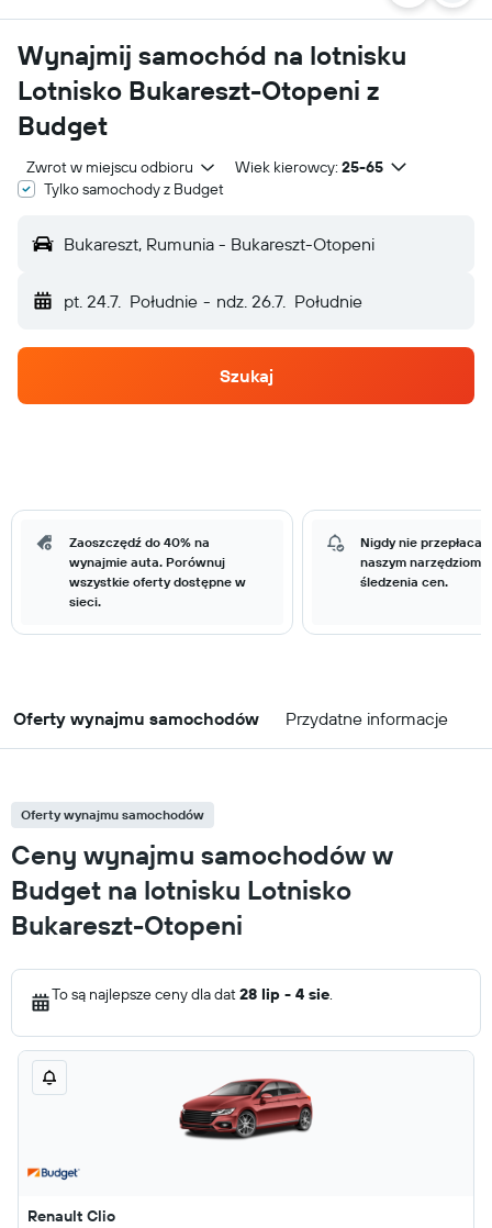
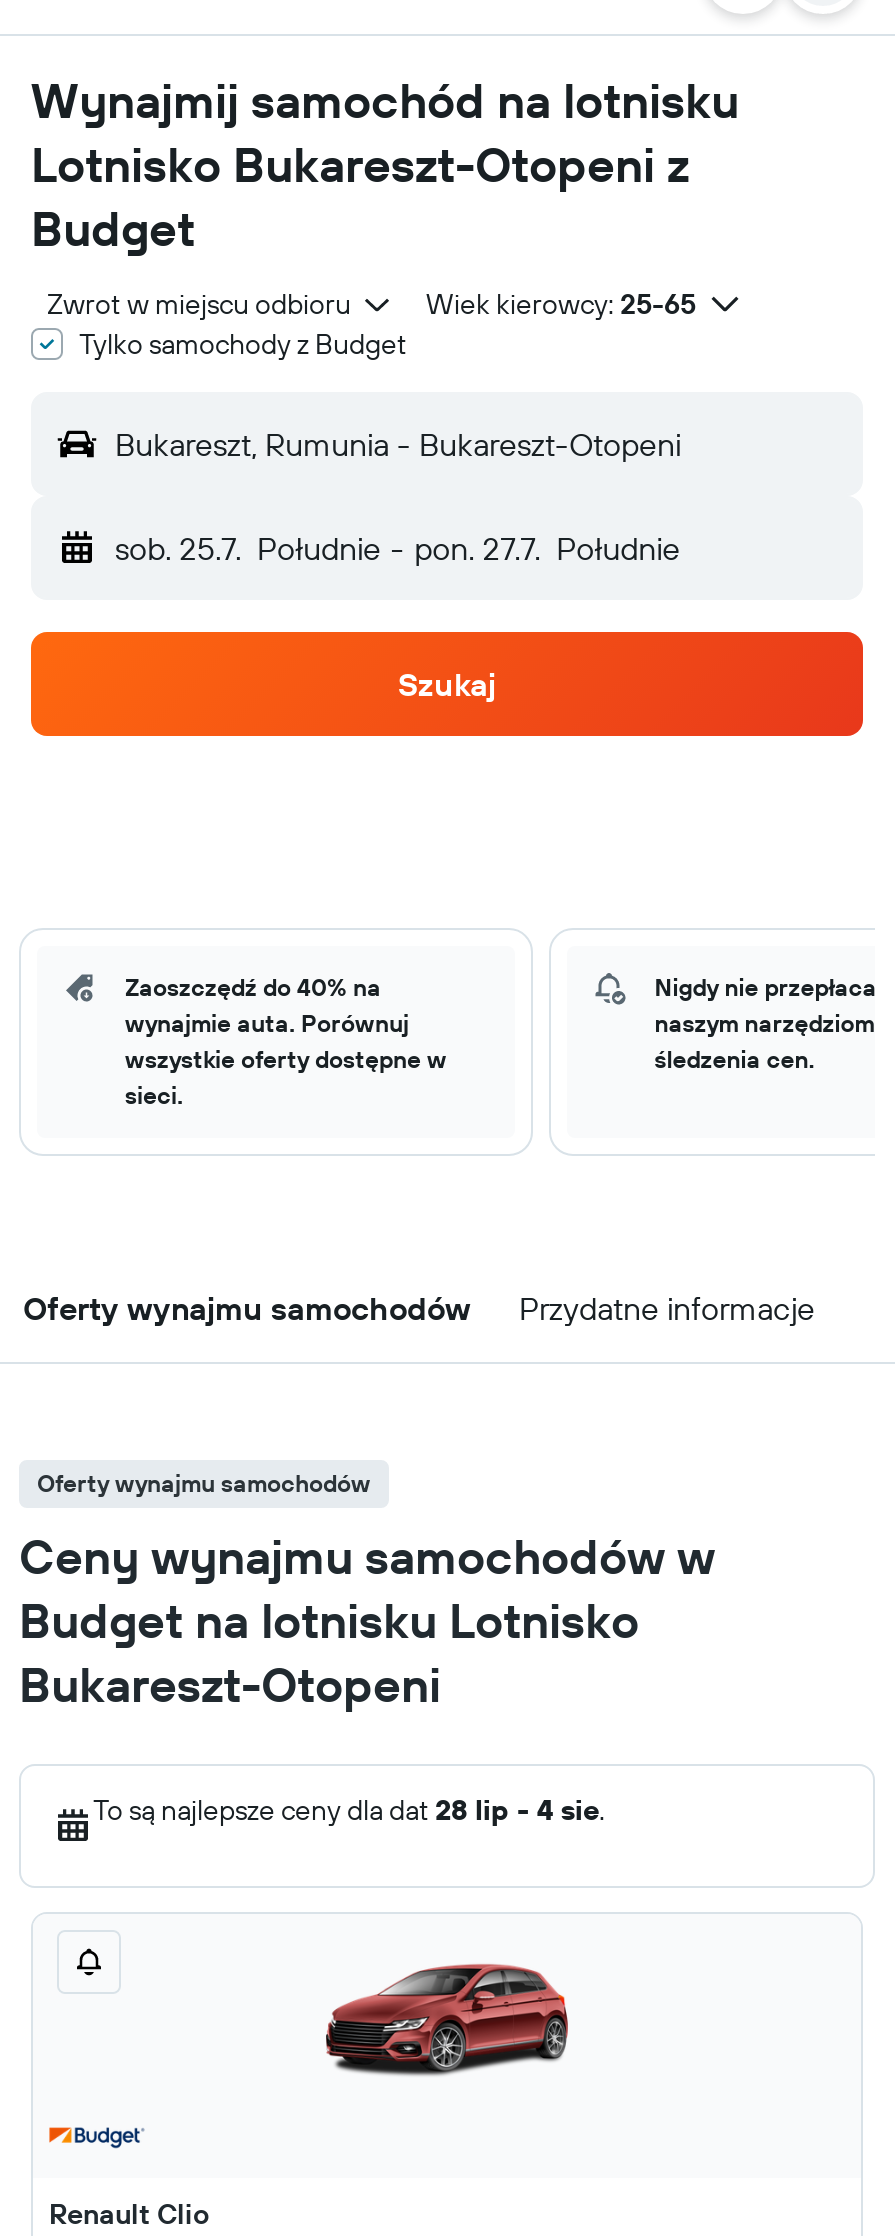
[64,290,362,312] pt. 24.7. Południe - ndz. 26.7. Południe -> [115,528,680,568] sob. 25.7. Południe - pon. 27.7. Południe

